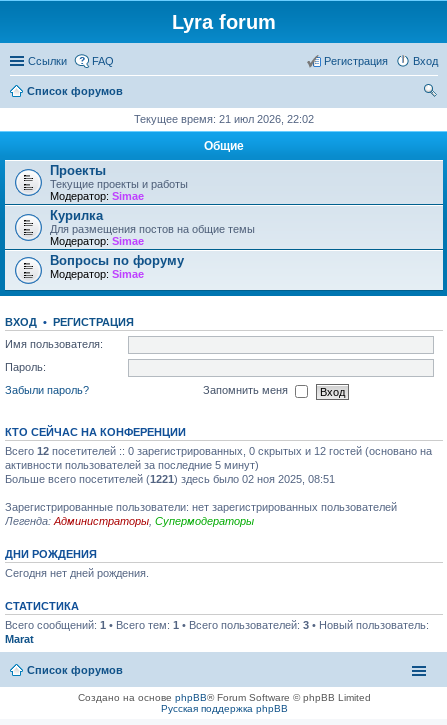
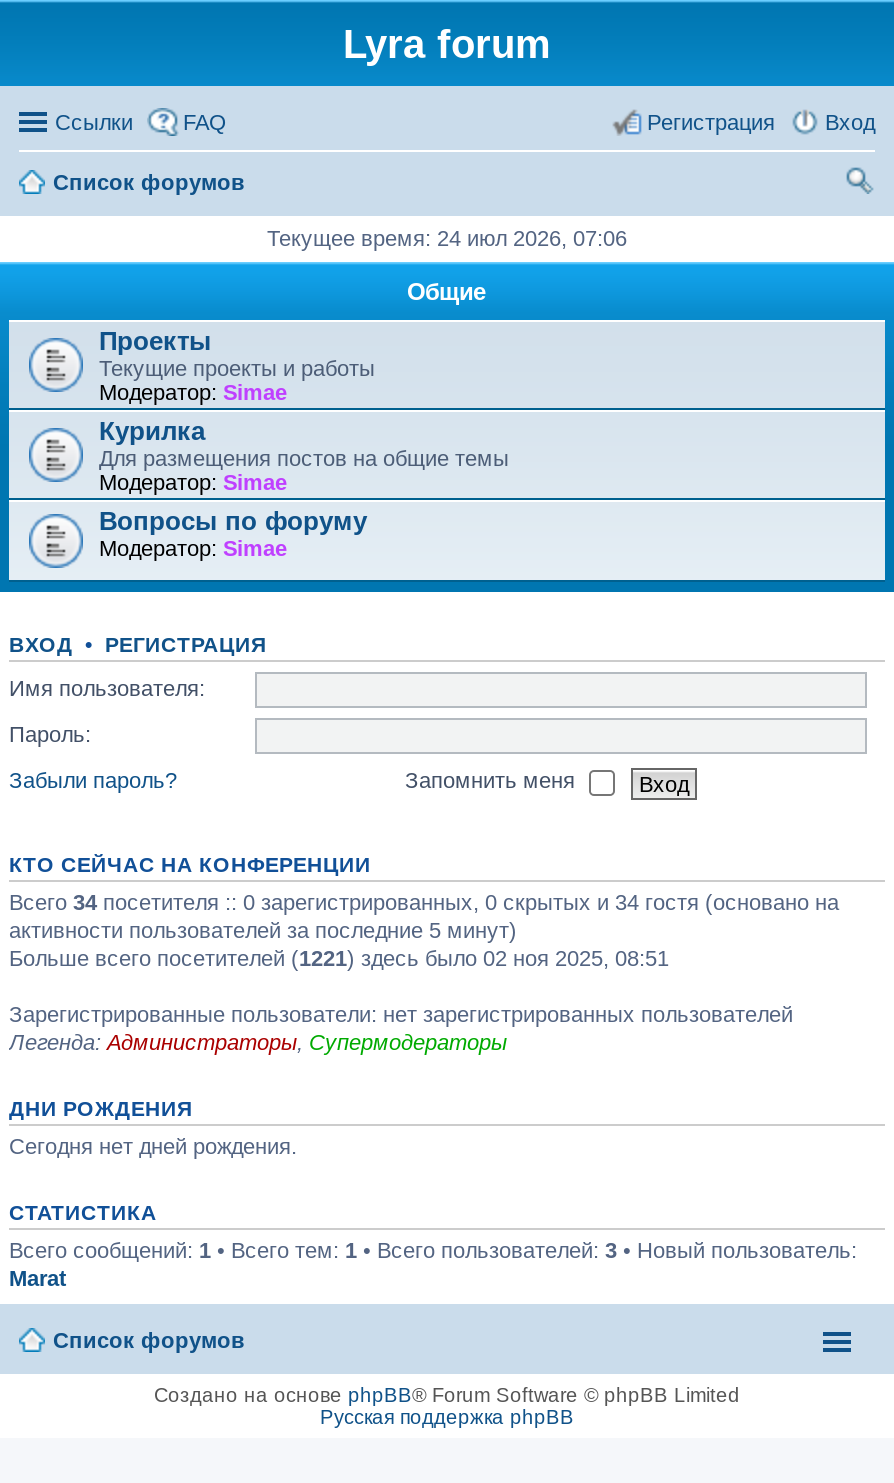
[134,113,314,125] Текущее время: 21 июл 2026, 22:02 -> [267,226,627,250] Текущее время: 24 июл 2026, 07:06
[5,445,432,457] Всего 12 посетителей :: 0 зарегистрированных, 0 скрытых и 12 гостей (основано на -> [9,890,839,914] Всего 34 посетителя :: 0 зарегистрированных, 0 скрытых и 34 гостя (основано на

